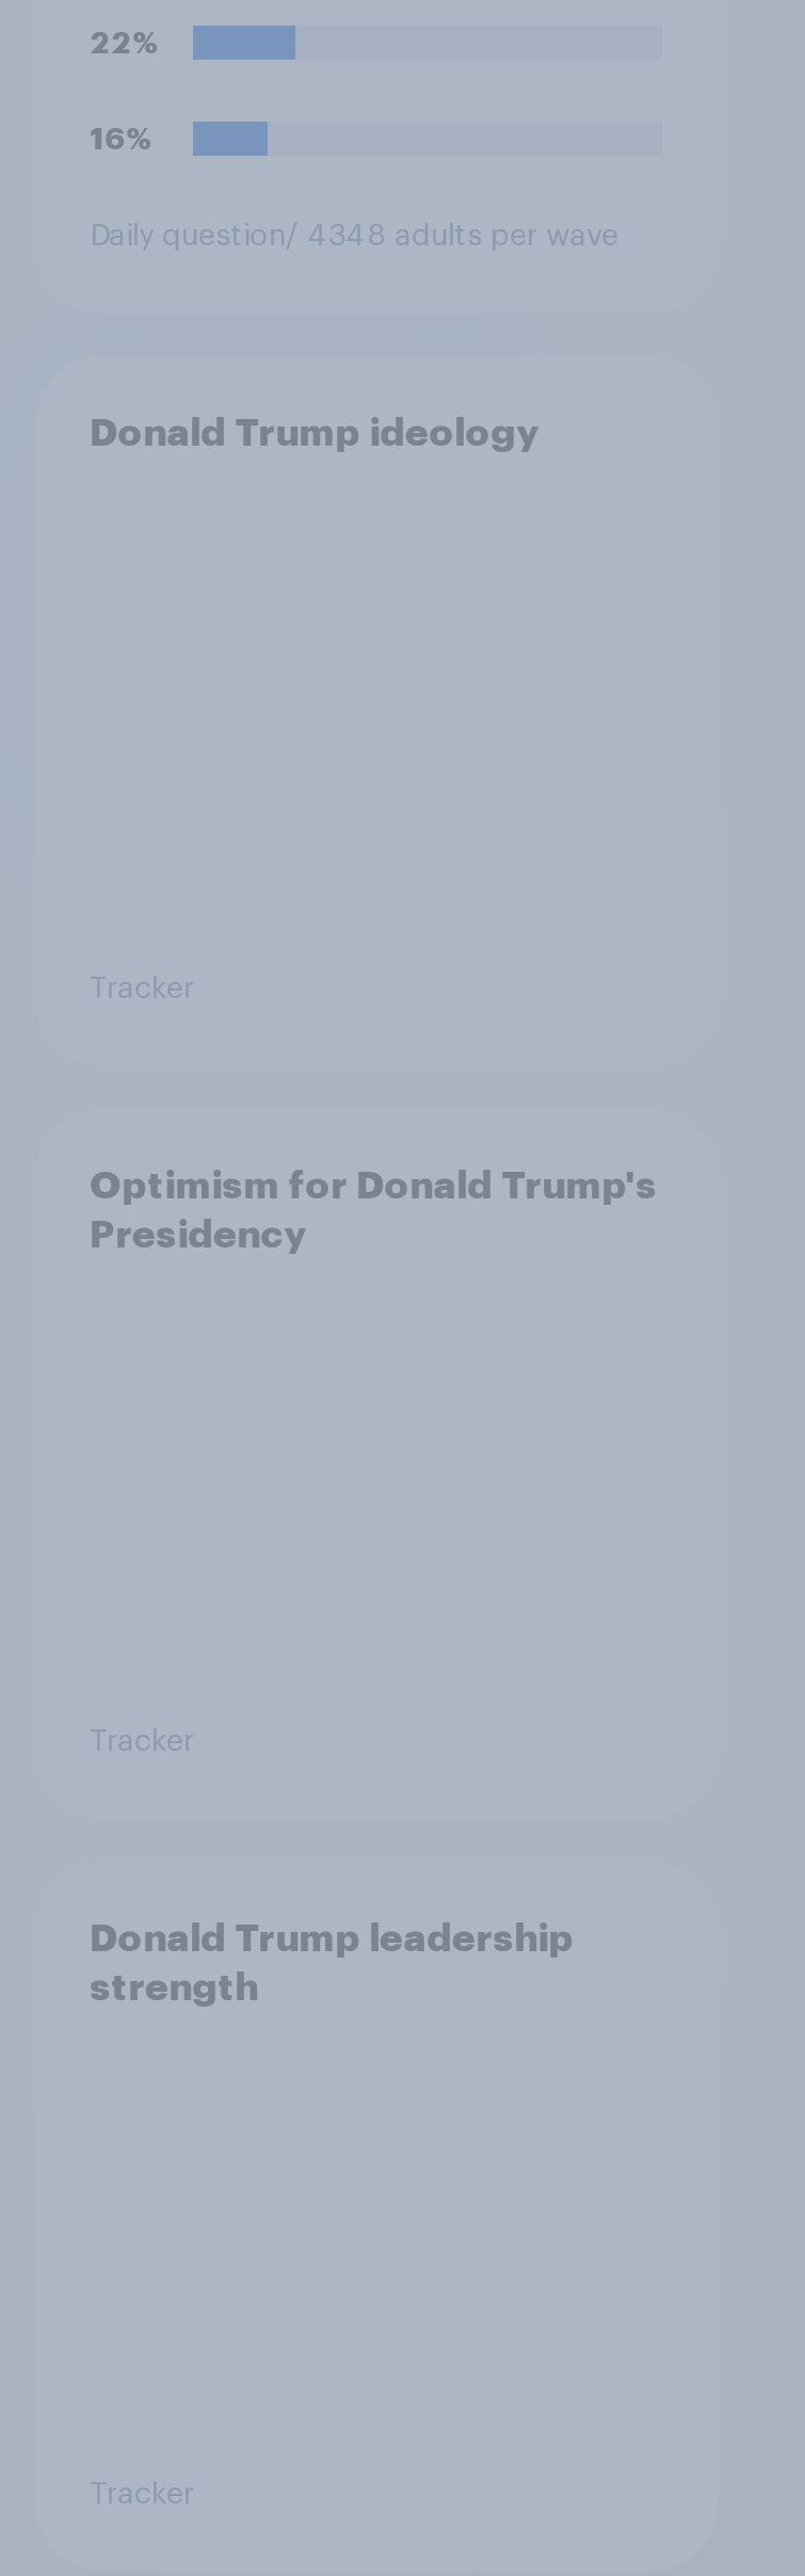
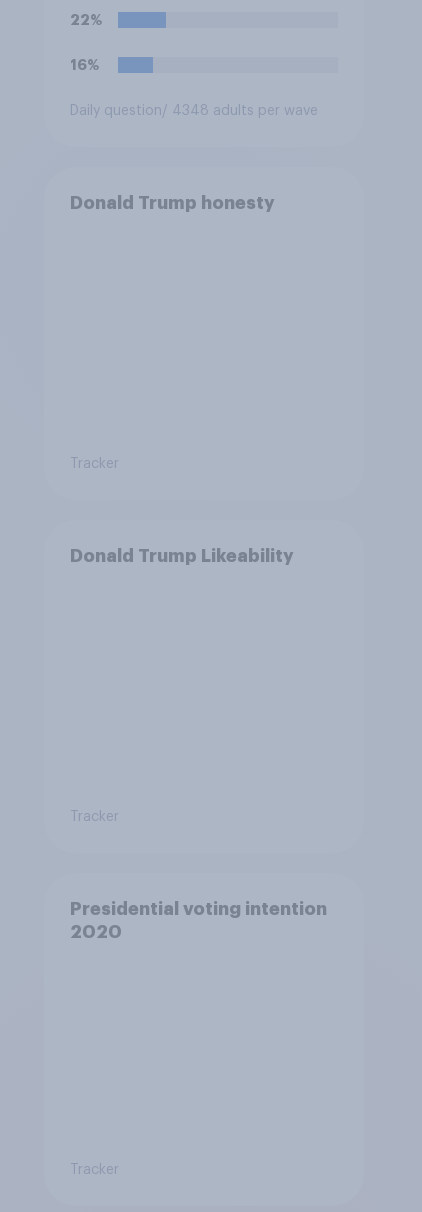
[90,415,540,453] Donald Trump ideology -> [70,194,275,212] Donald Trump honesty
[90,1167,657,1255] Optimism for Donald Trump's | Presidency -> [70,547,294,565] Donald Trump Likeability
[90,1920,574,2007] Donald Trump leadership | strength -> [70,900,327,941] Presidential voting intention | 2020

